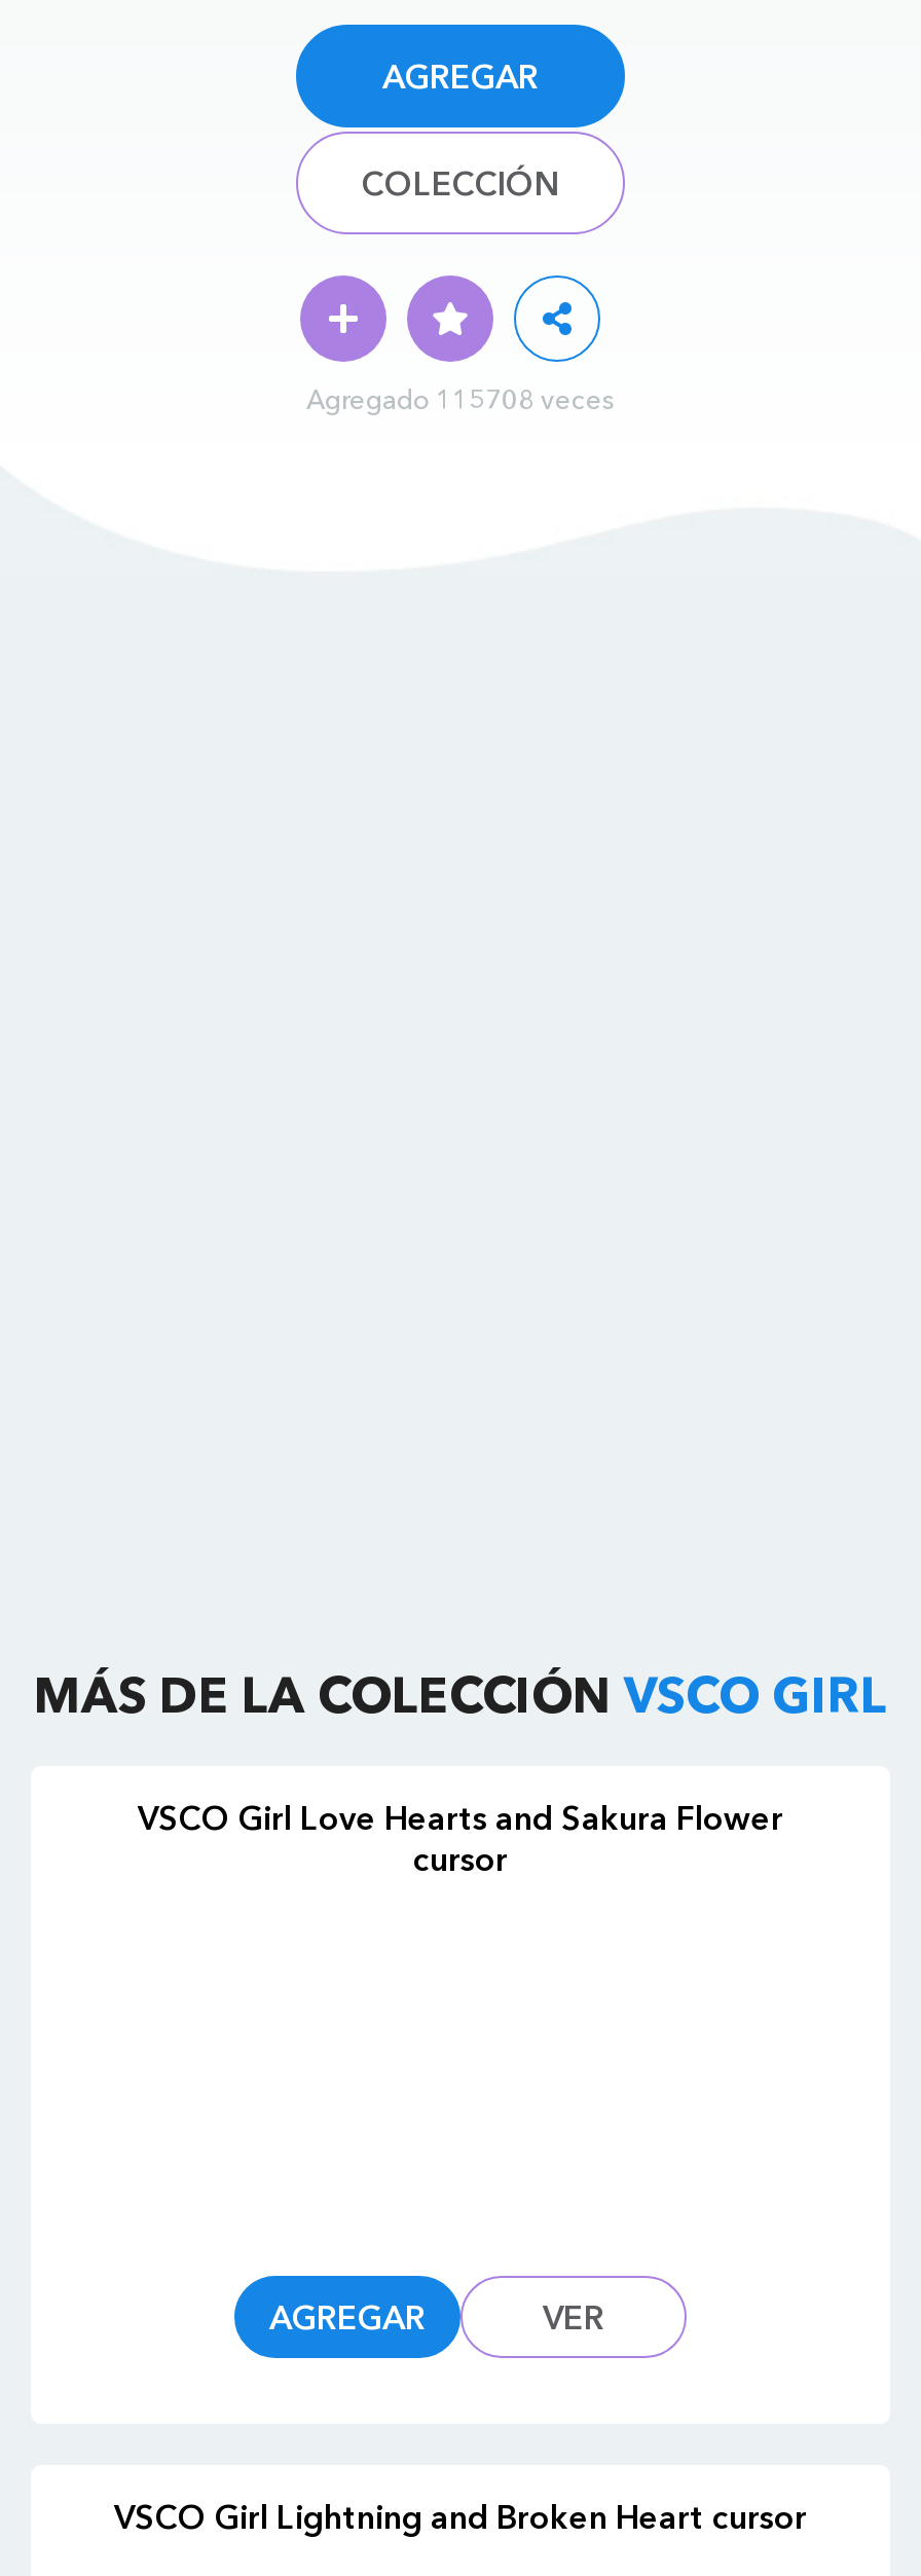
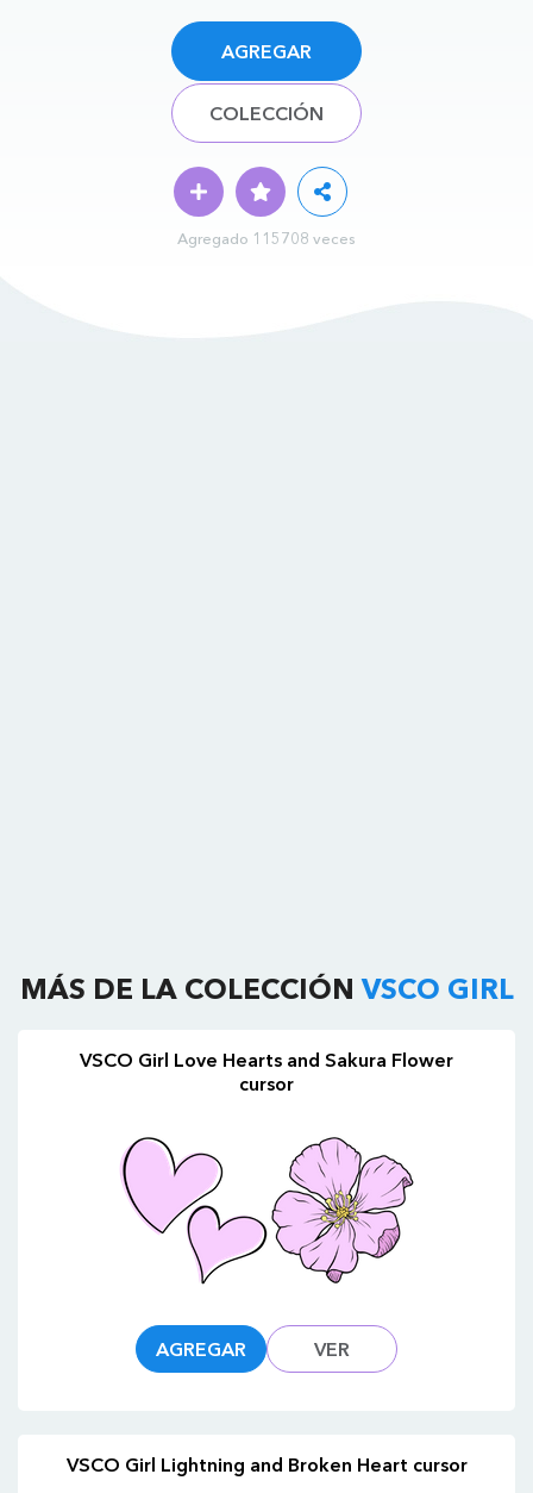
none -> [120,1136,414,1285] [image]

